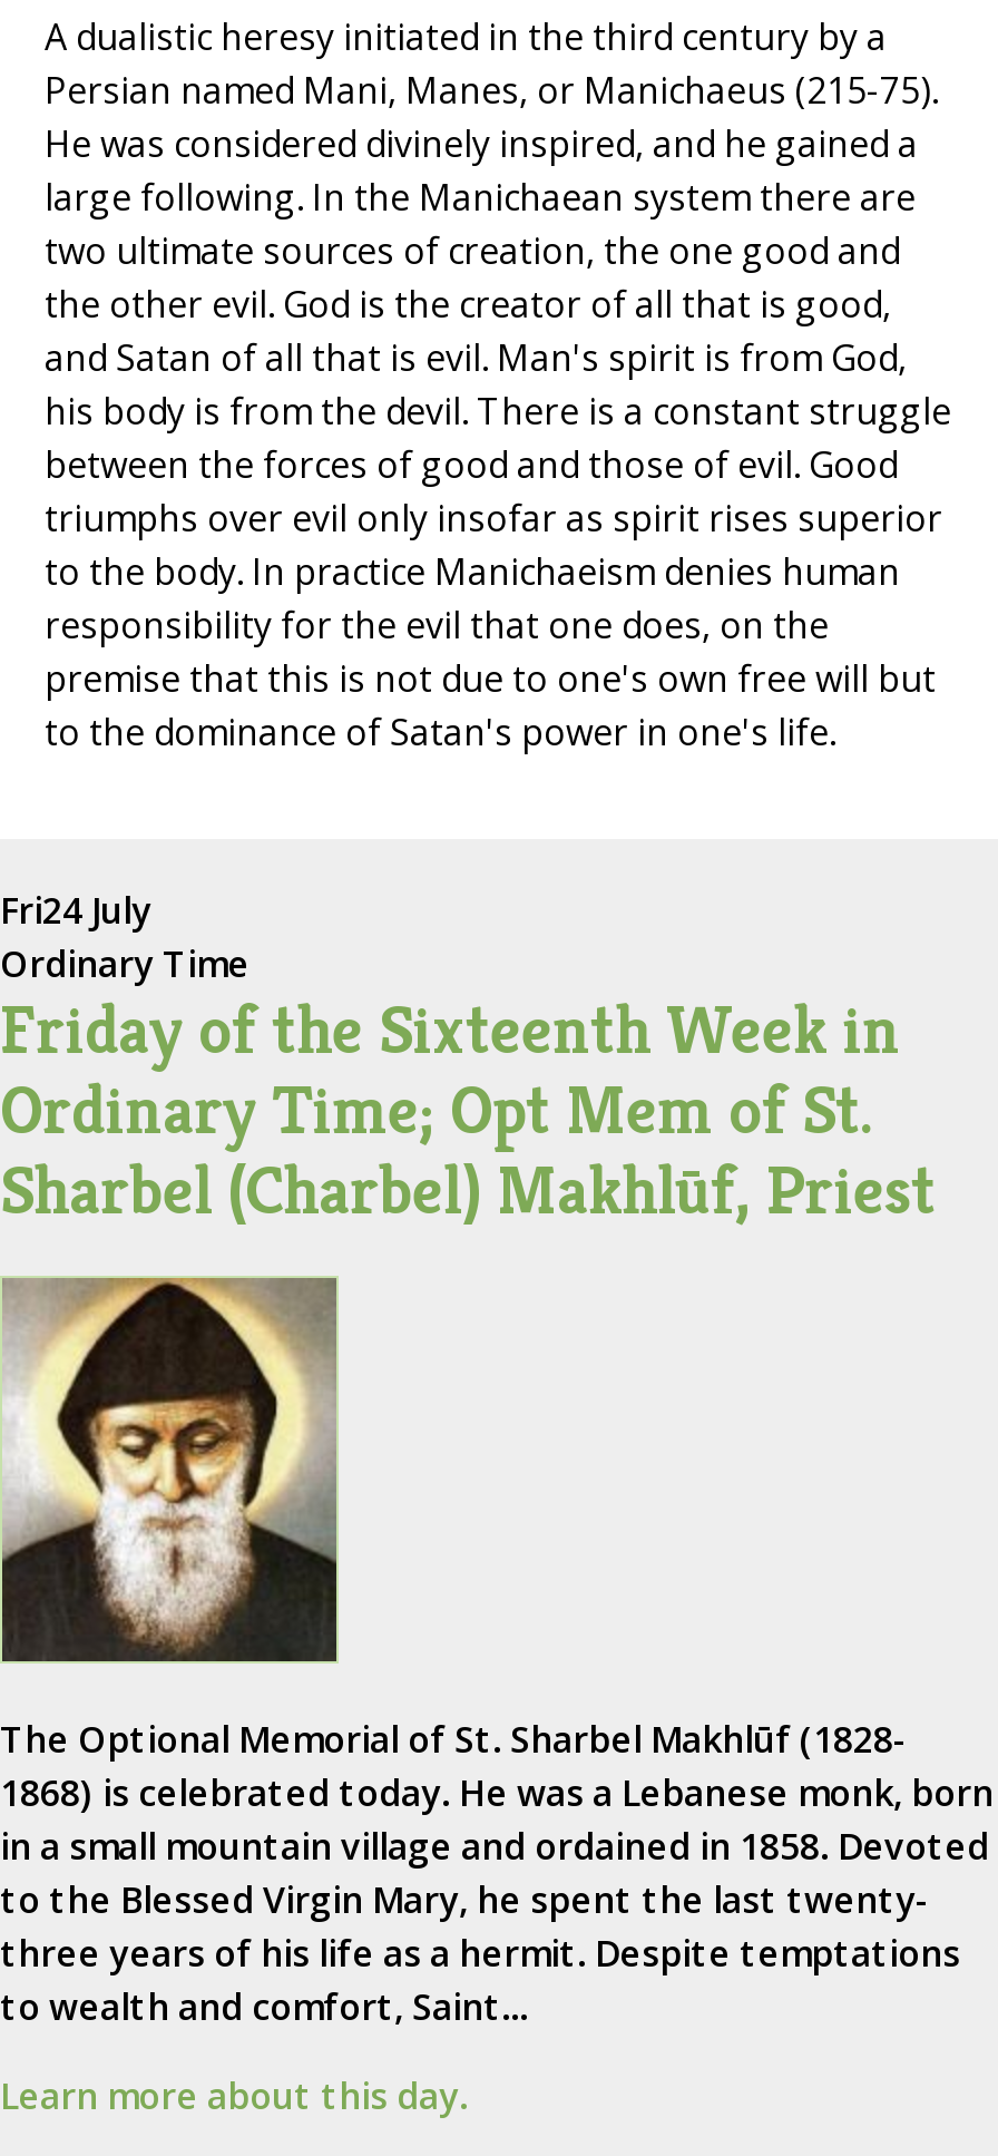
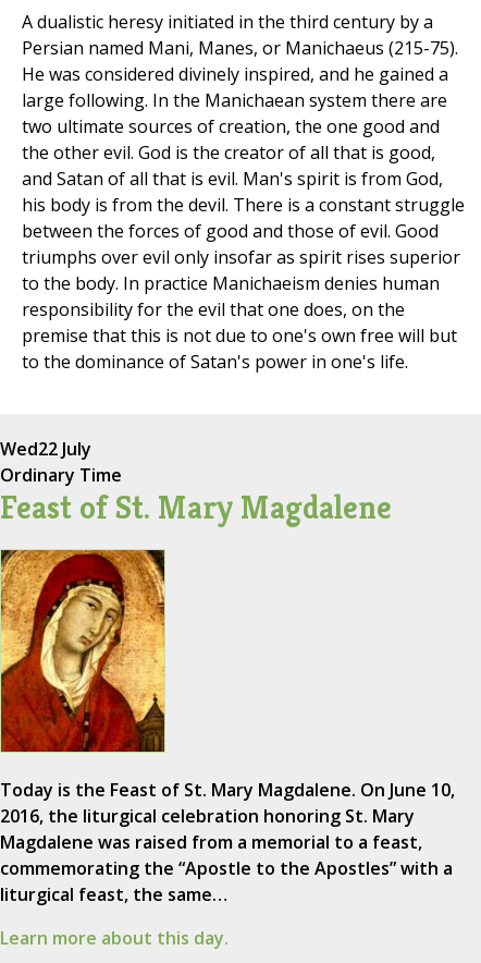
[0,886,151,935] Fri24 July -> [0,437,91,461] Wed22 July
[0,989,936,1234] Friday of the Sixteenth Week in | Ordinary Time; Opt Mem of St. | Sharbel (Charbel) Makhlūf, Priest -> [0,487,392,528] Feast of St. Mary Magdalene
[7,1276,339,1568] [image] -> [3,615,165,744] [image]
[0,1715,994,2032] The Optional Memorial of St. Sharbel Makhlūf (1828- | 1868) is celebrated today. He was a Lebanese monk, born | in a small mountain village and ordained in 1858. Devoted | to the Blessed Virgin Mary, he spent the last twenty- | three years of his life as a hermit. Despite temptations | to wealth and comfort, Saint… -> [0,778,455,907] Today is the Feast of St. Mary Magdalene. On June 10, | 2016, the liturgical celebration honoring St. Mary | Magdalene was raised from a memorial to a feast, | commemorating the “Apostle to the Apostles” with a | liturgical feast, the same…

